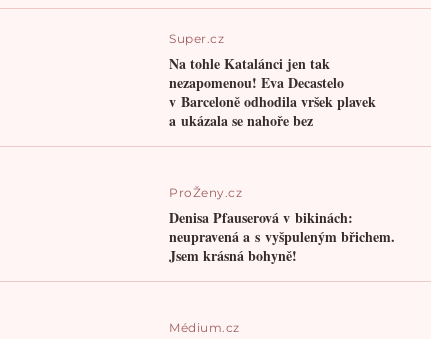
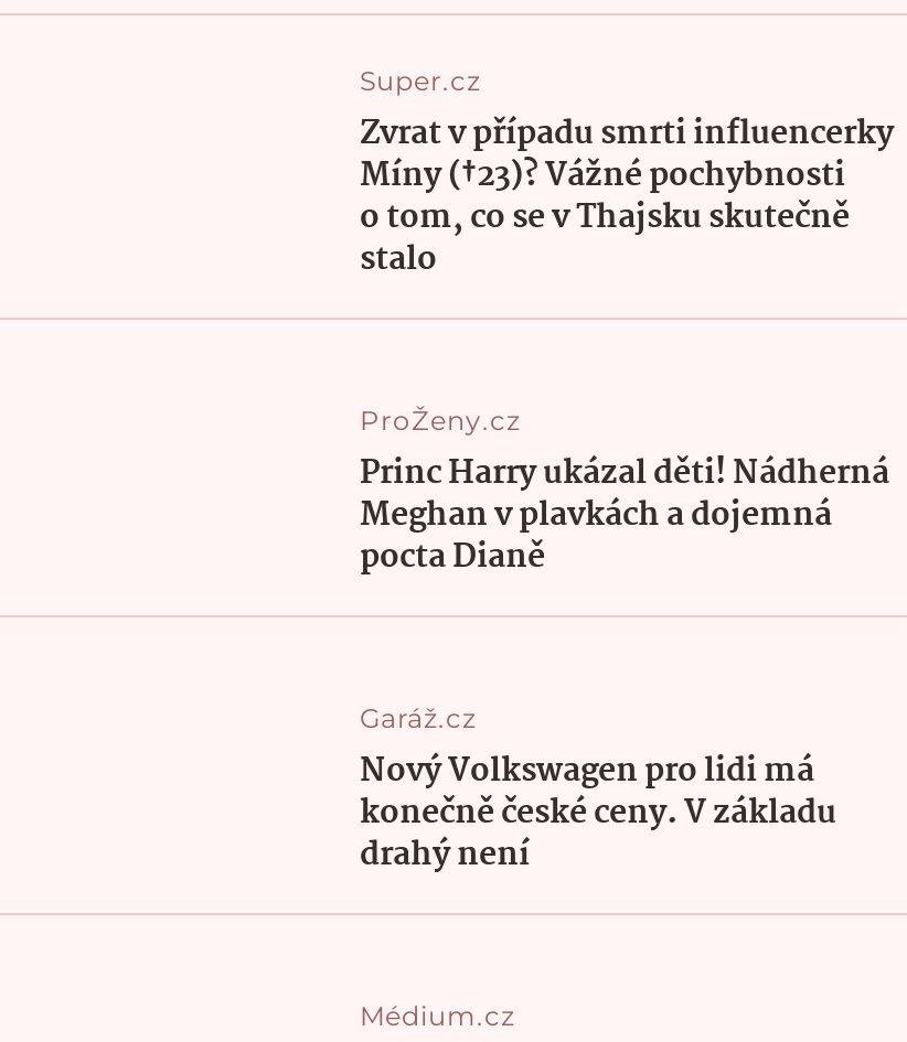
[169,53,376,131] Na tohle Katalánci jen tak | nezapomenou! Eva Decastelo | v Barceloně odhodila vršek plavek | a ukázala se nahoře bez -> [360,109,894,287] Zvrat v případu smrti influencerky | Míny (†23)? Vážné pochybnosti | o tom, co se v Thajsku skutečně | stalo
[169,207,395,266] Denisa Pfauserová v bikinách: | neupravená a s vyšpuleným břichem. | Jsem krásná bohyně! -> [360,448,889,883] Princ Harry ukázal děti! Nádherná | Meghan v plavkách a dojemná | pocta Dianě | Garáž.cz | Nový Volkswagen pro lidi má | konečně české ceny. V základu | drahý není

